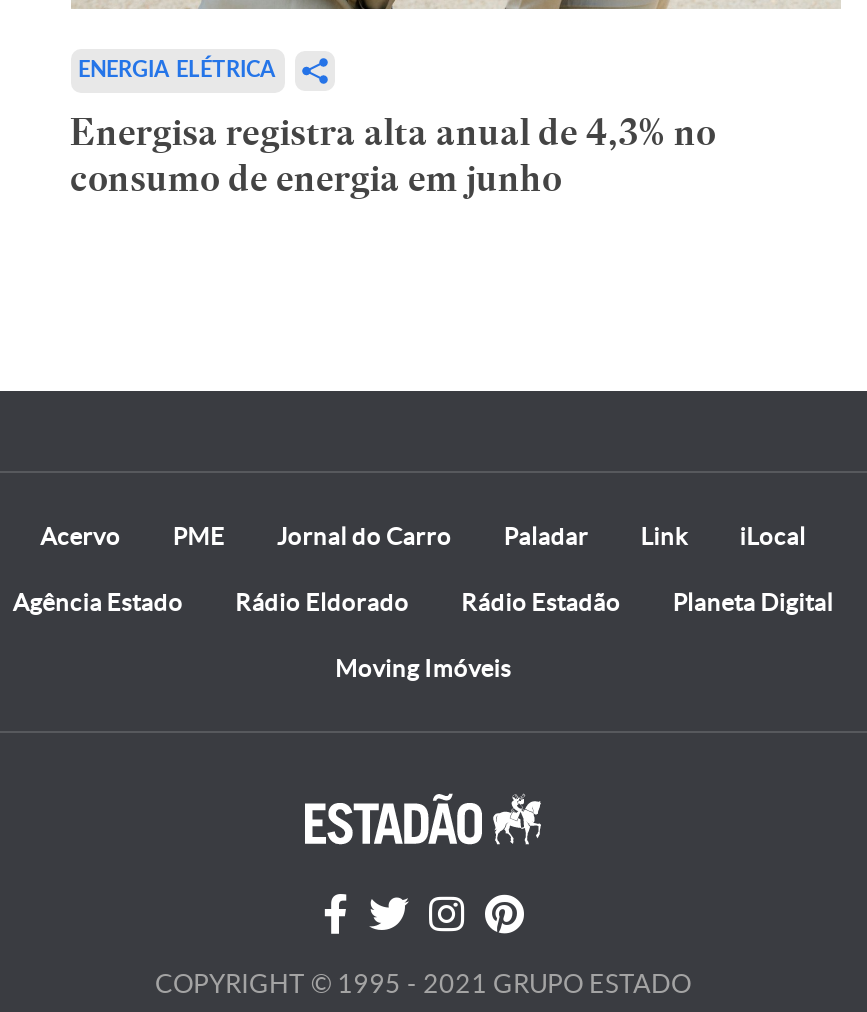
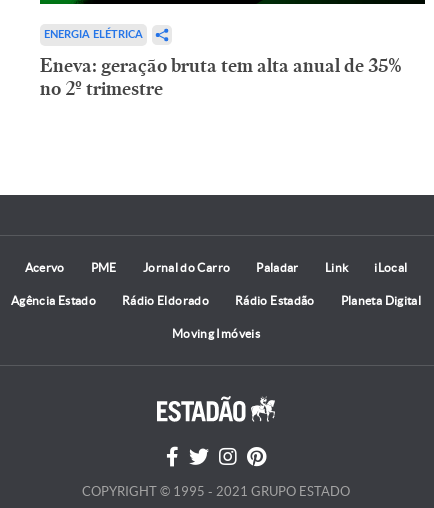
[70,109,716,201] Energisa registra alta anual de 4,3% no | consumo de energia em junho -> [39,54,401,100] Eneva: geração bruta tem alta anual de 35% | no 2º trimestre

